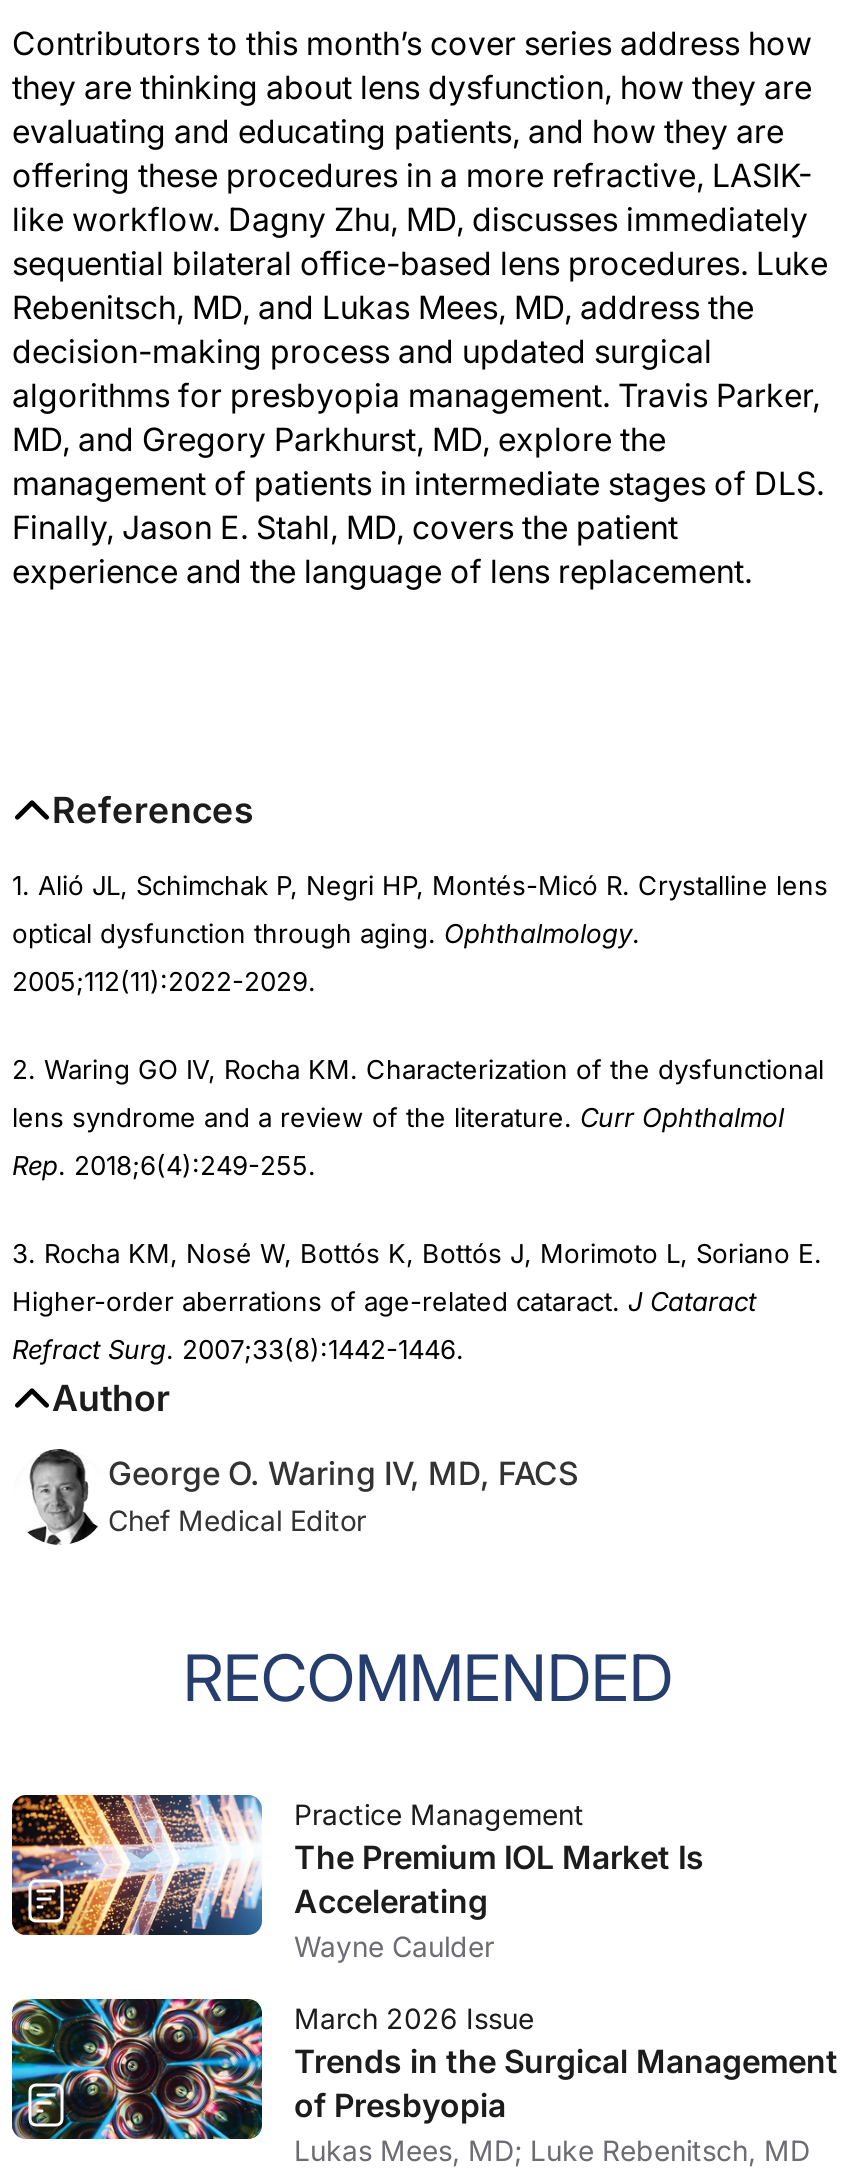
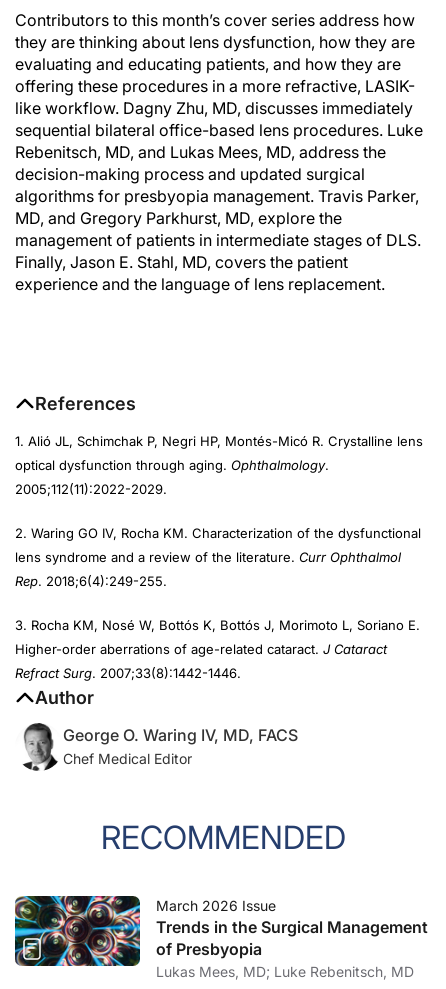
[10,1793,704,1963] [image] | Practice Management | The Premium IOL Market Is | Accelerating | Wayne Caulder -> none

